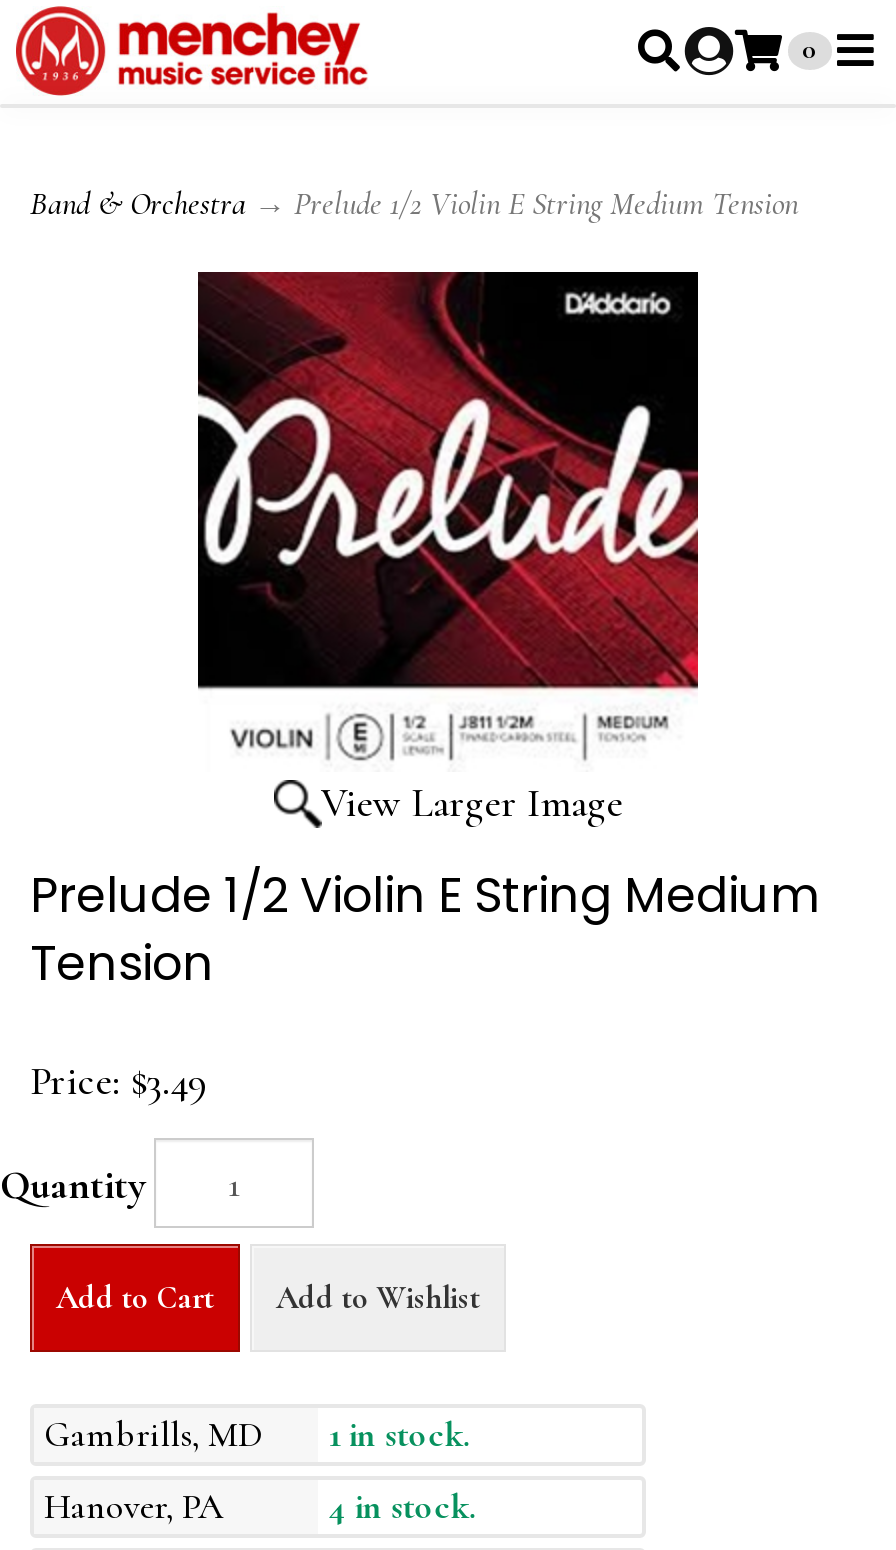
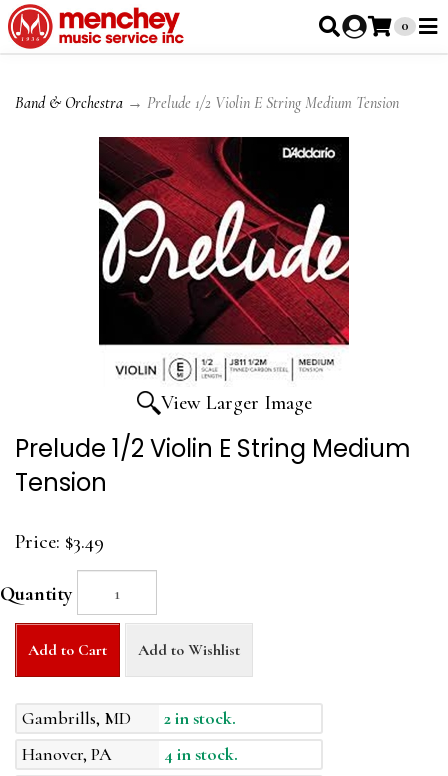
[44,1412,470,1456] Gambrills, MD 1 in stock. -> [22,707,236,729] Gambrills, MD 2 in stock.

